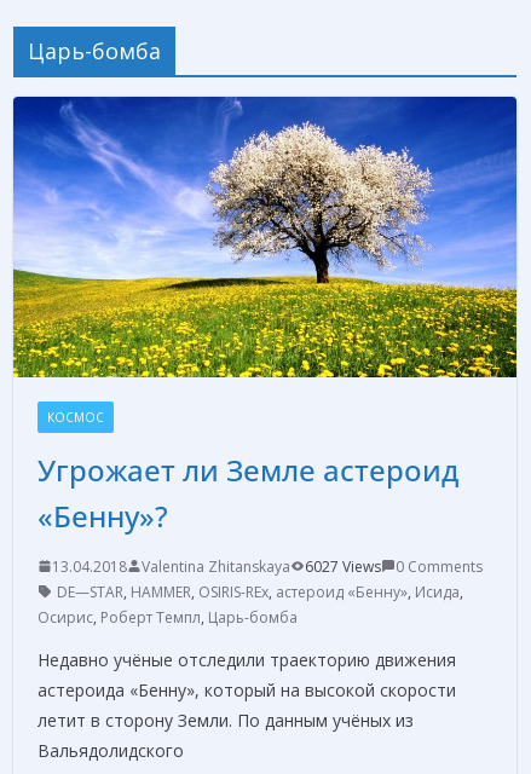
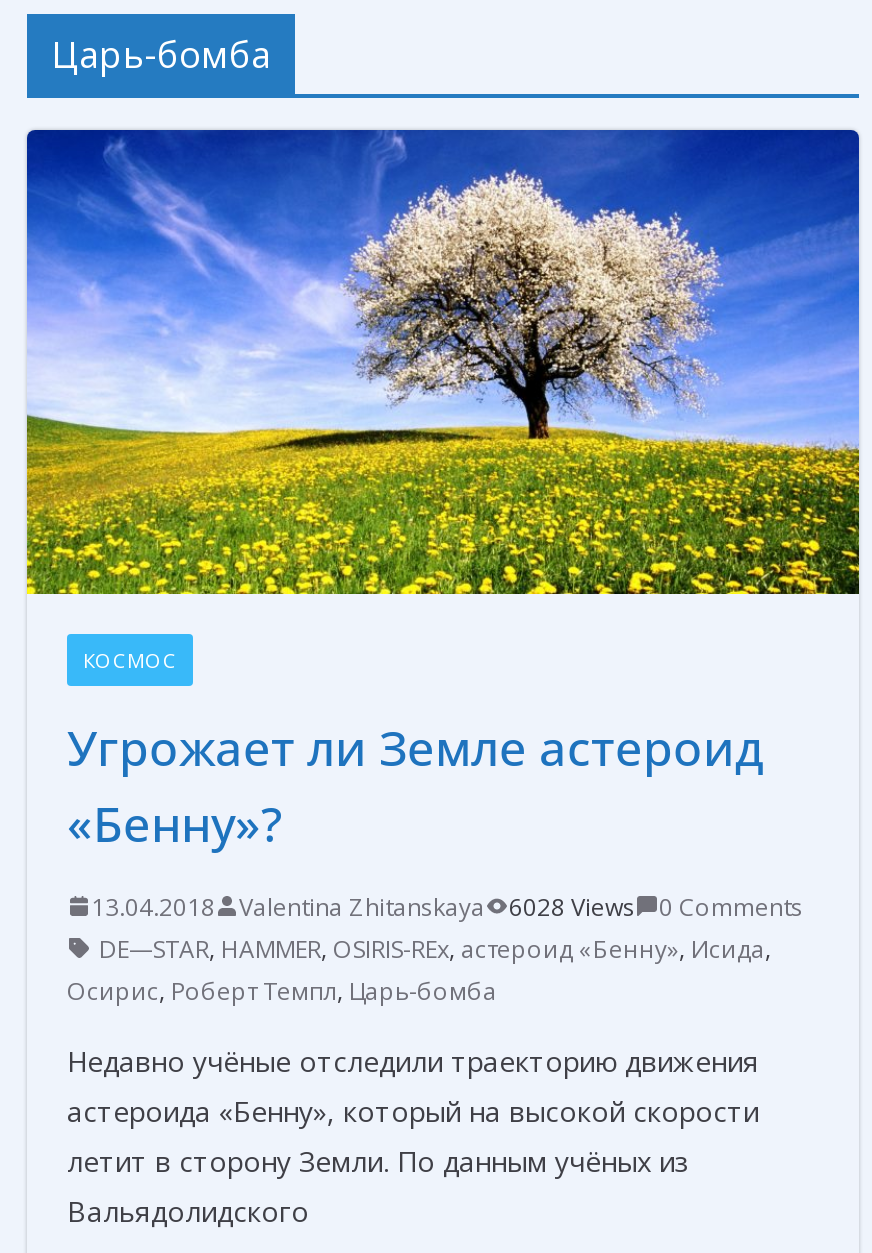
[52,556,483,577] 13.04.2018 Valentina Zhitanskaya 6027 Views 0 Comments -> [91,890,803,924] 13.04.2018 Valentina Zhitanskaya 6028 Views 0 Comments

